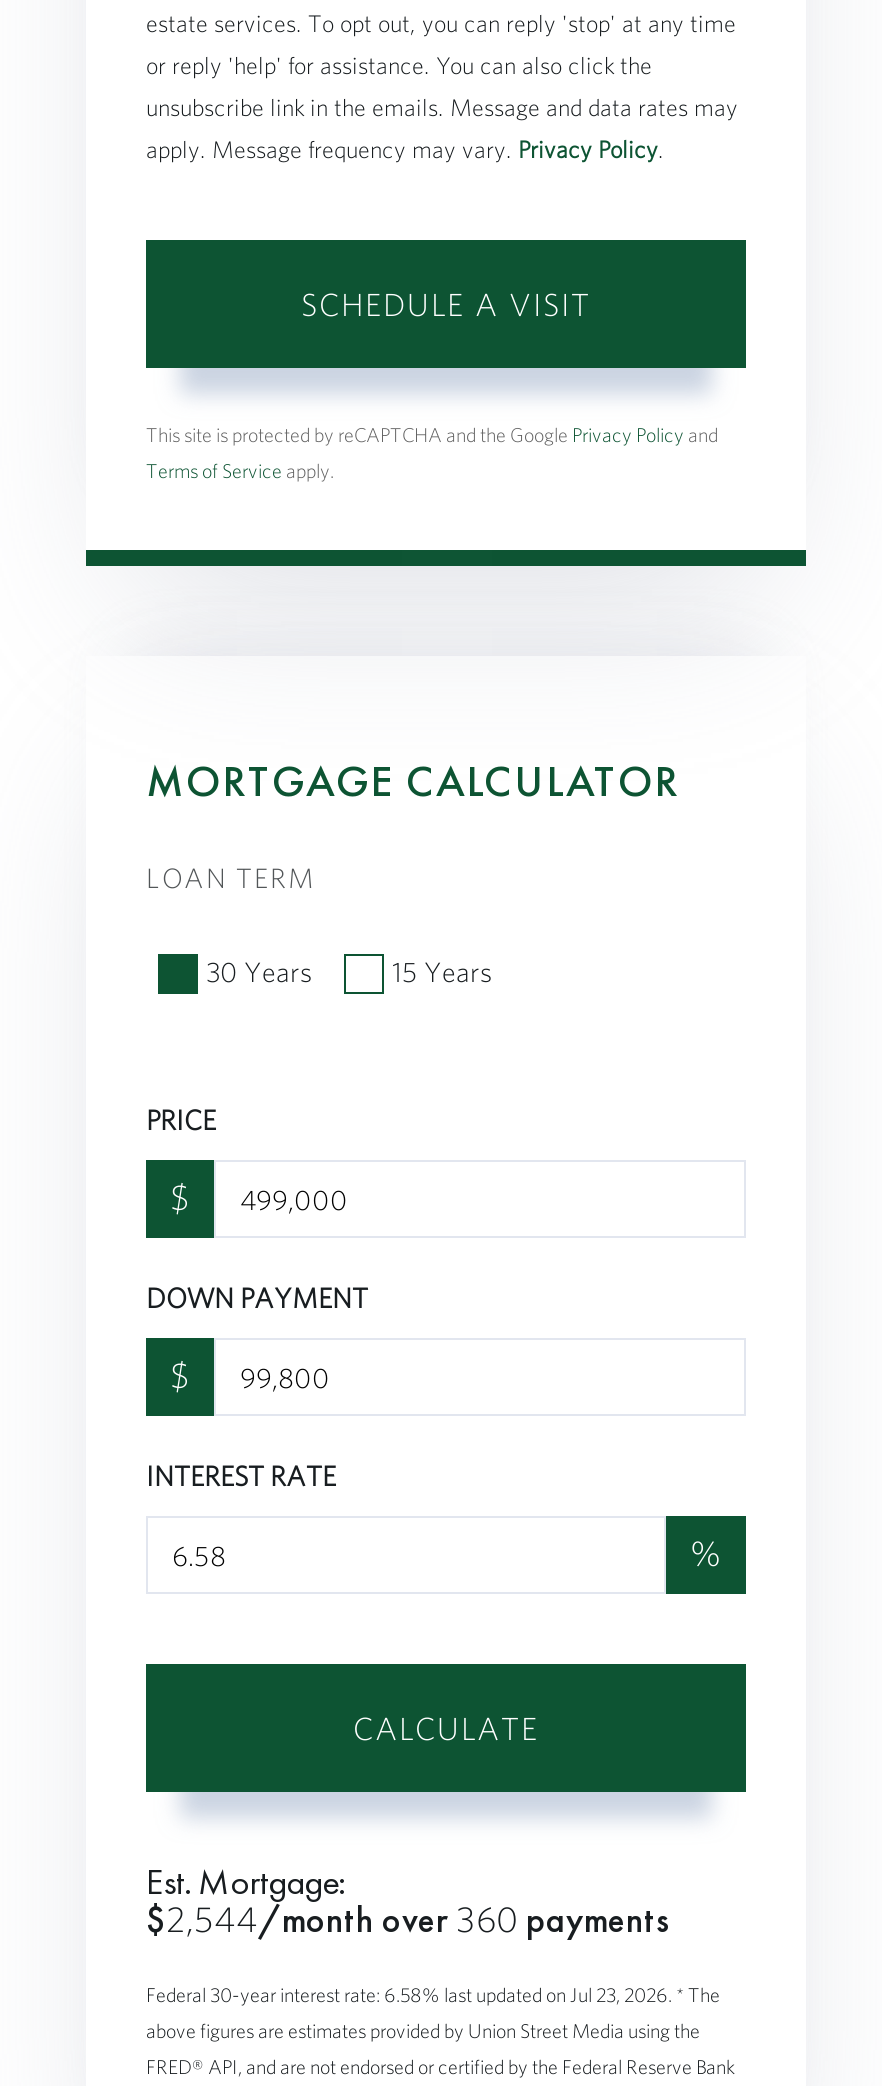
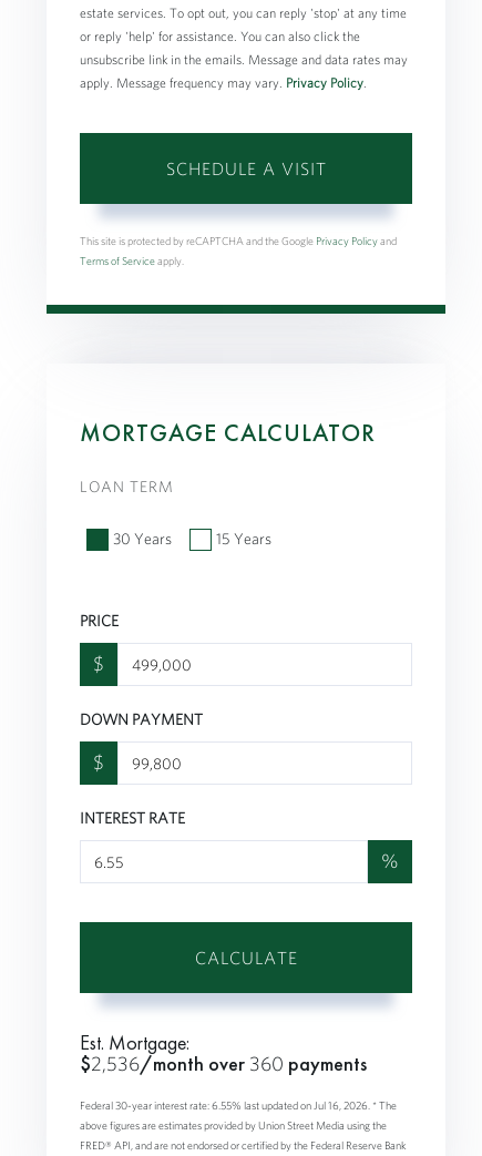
[146,1896,668,1942] $2,544/month over 360 payments -> [80,1051,367,1076] $2,536/month over 360 payments
[146,1982,720,2008] Federal 30-year interest rate: 6.58% last updated on Jul 23, 2026. * The -> [80,1099,397,1113] Federal 30-year interest rate: 6.55% last updated on Jul 16, 2026. * The

